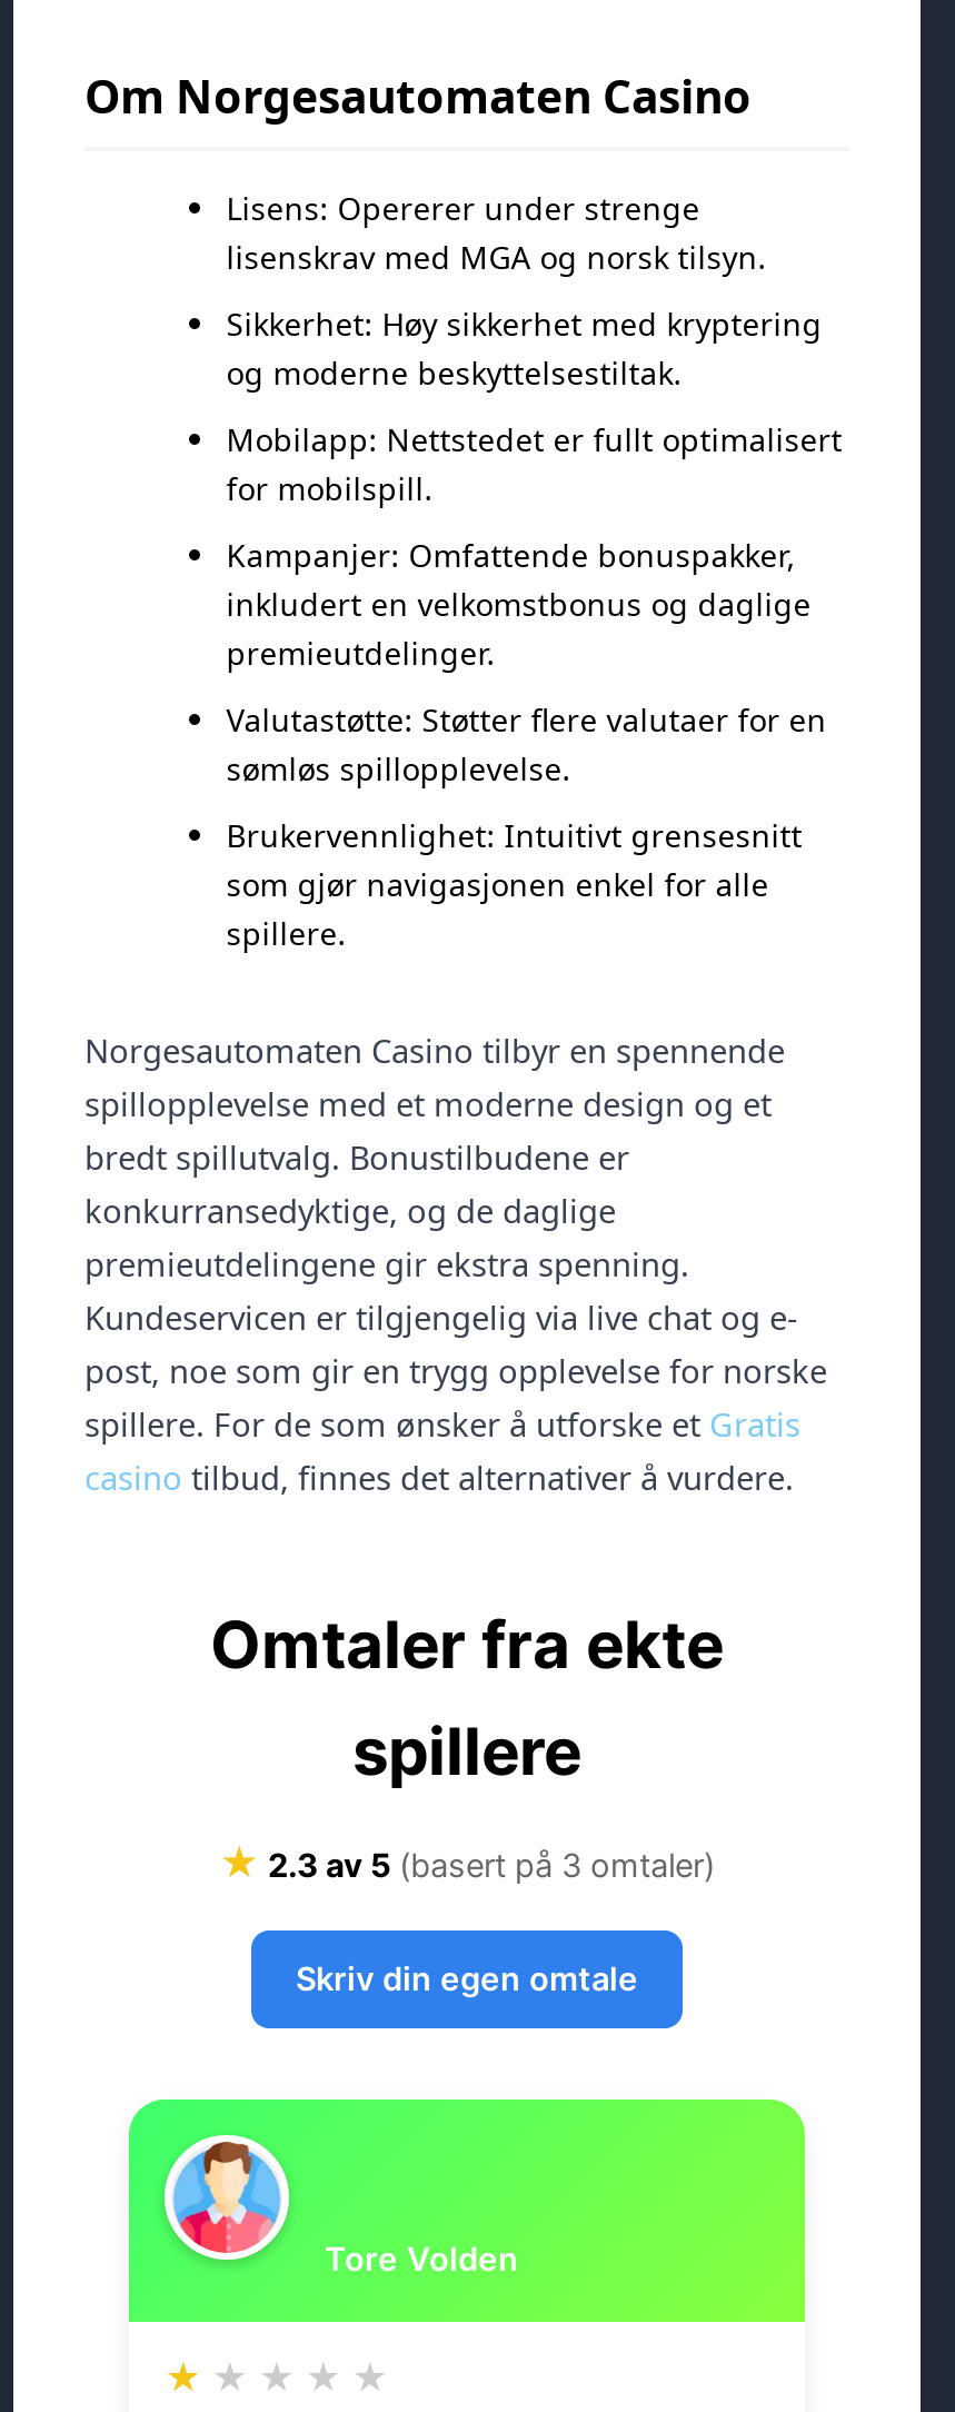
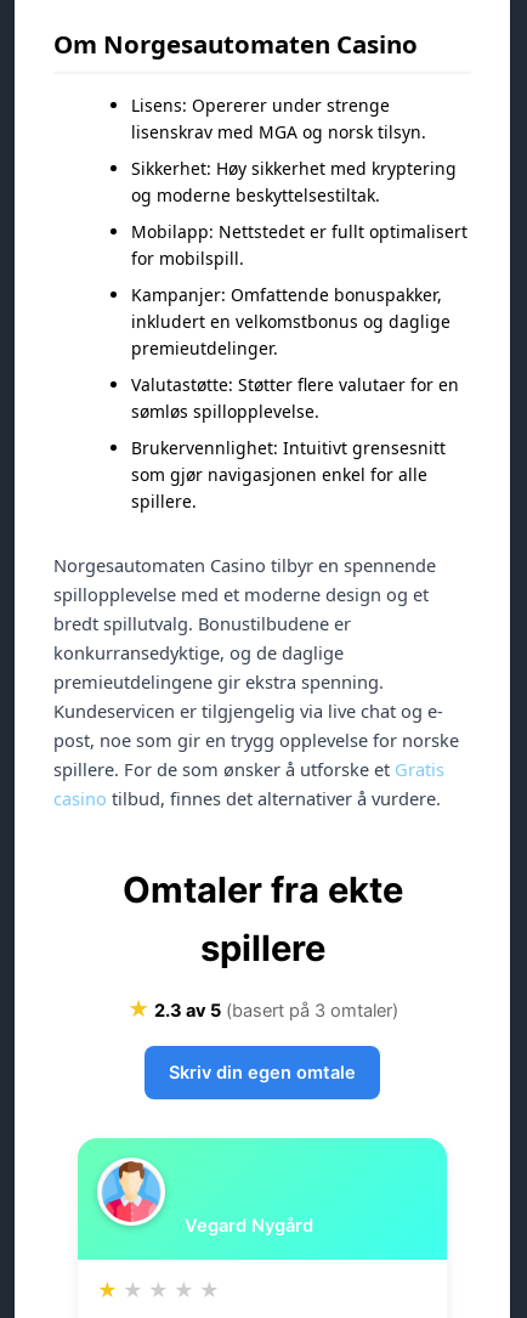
[127,2097,807,2324] [image] | Tore Volden -> [76,1137,448,1261] [image] | Vegard Nygård

